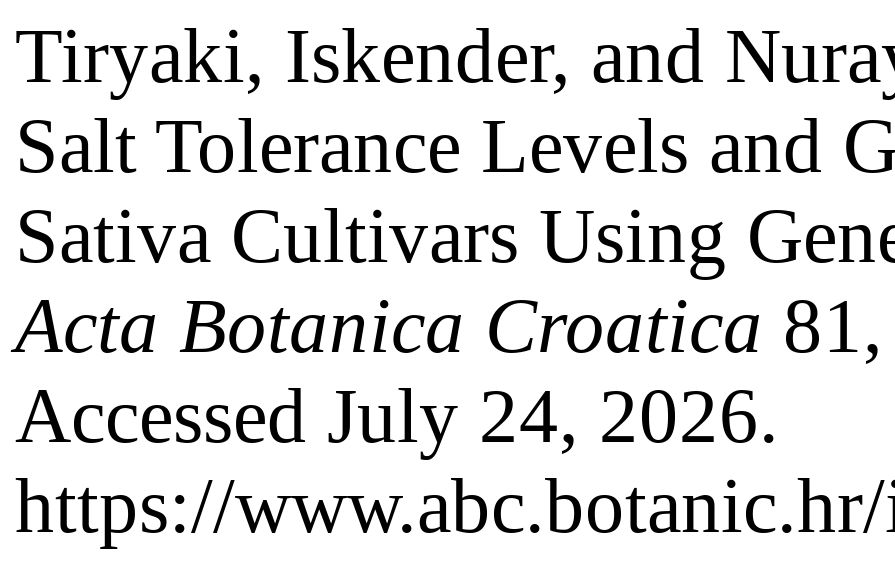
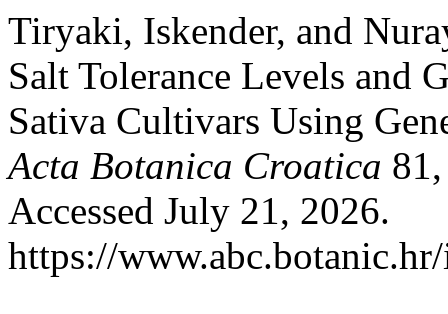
[15,372,779,458] Accessed July 24, 2026. -> [8,189,390,232] Accessed July 21, 2026.

